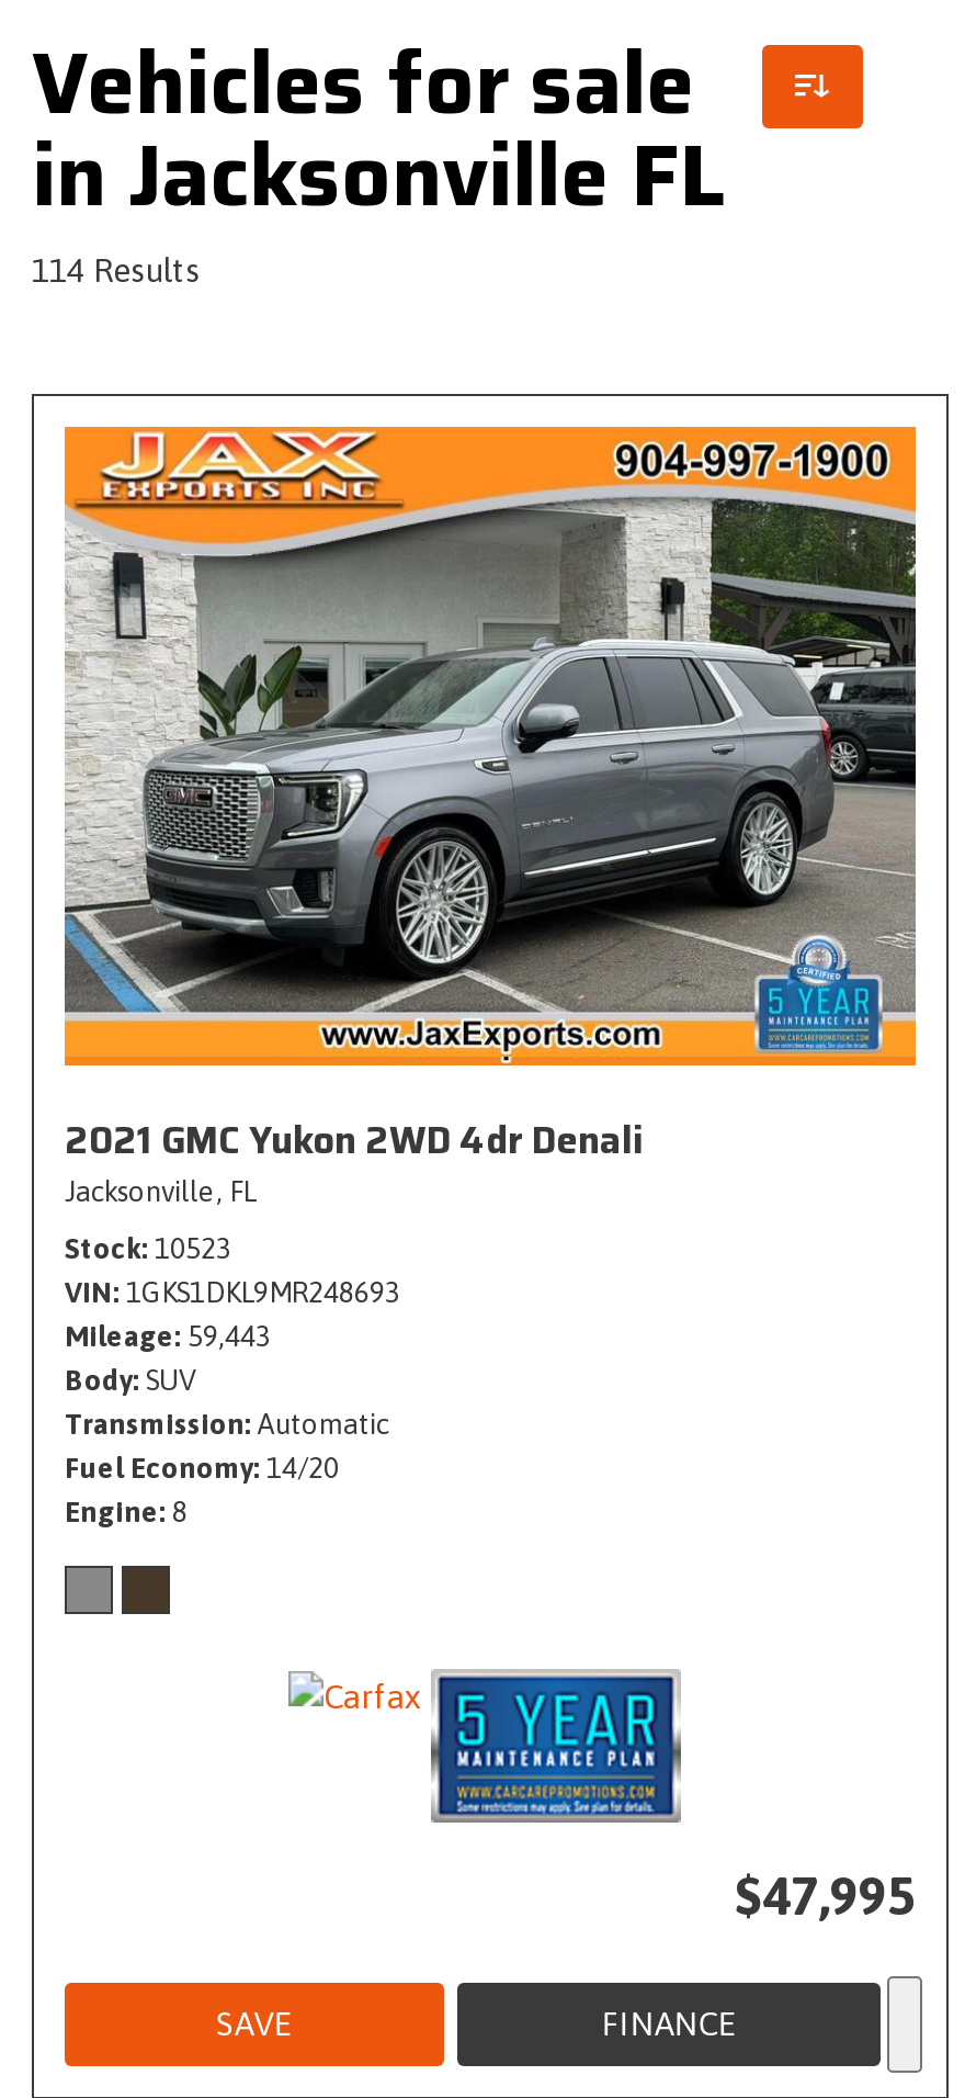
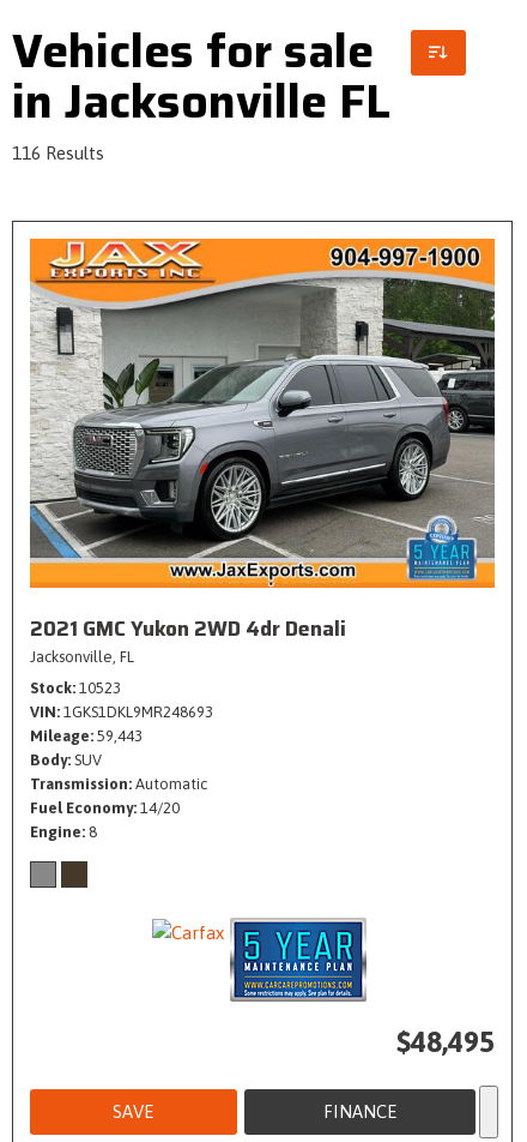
[32,252,201,290] 114 Results -> [12,143,104,163] 116 Results
[736,1868,916,1927] $47,995 -> [396,1026,495,1058] $48,495

